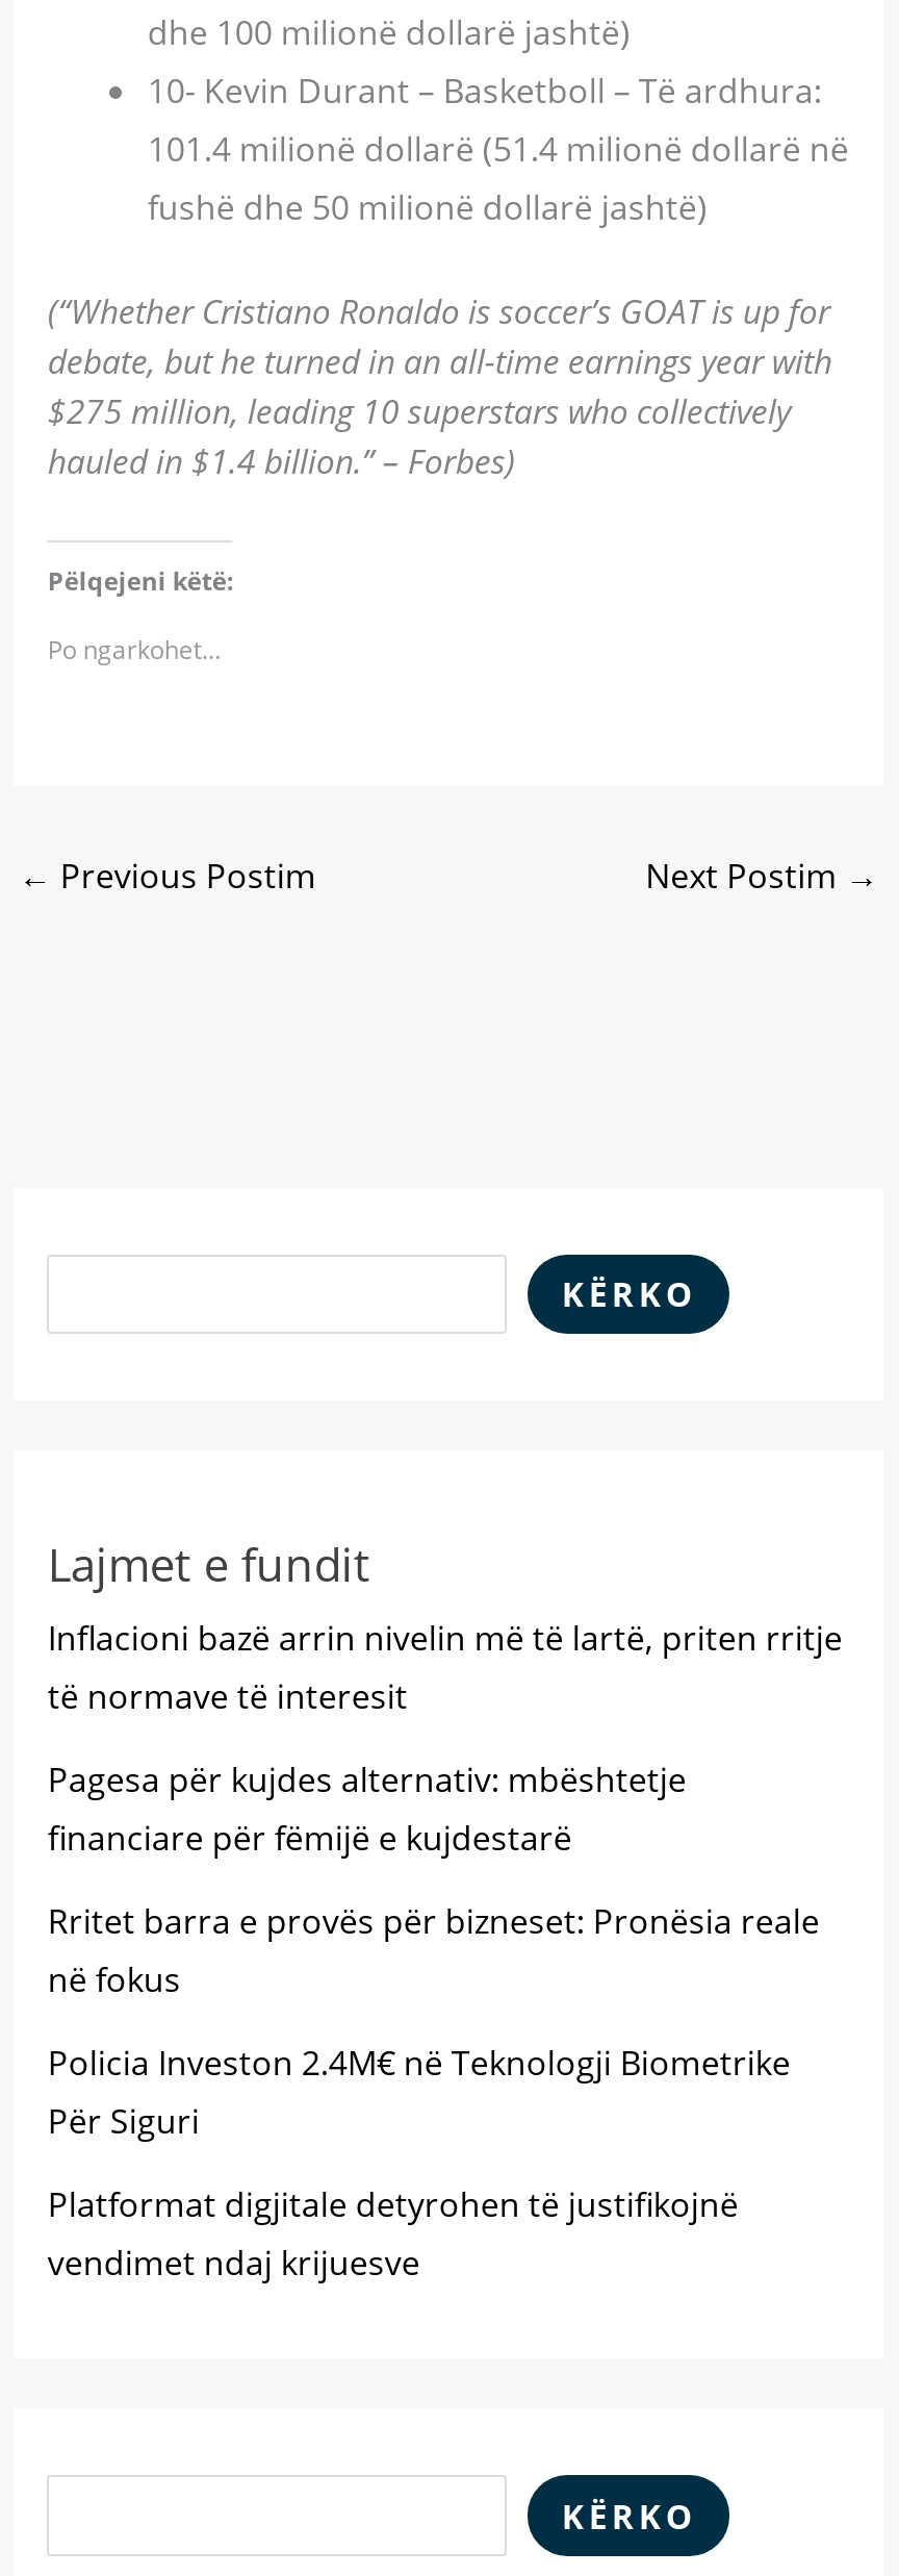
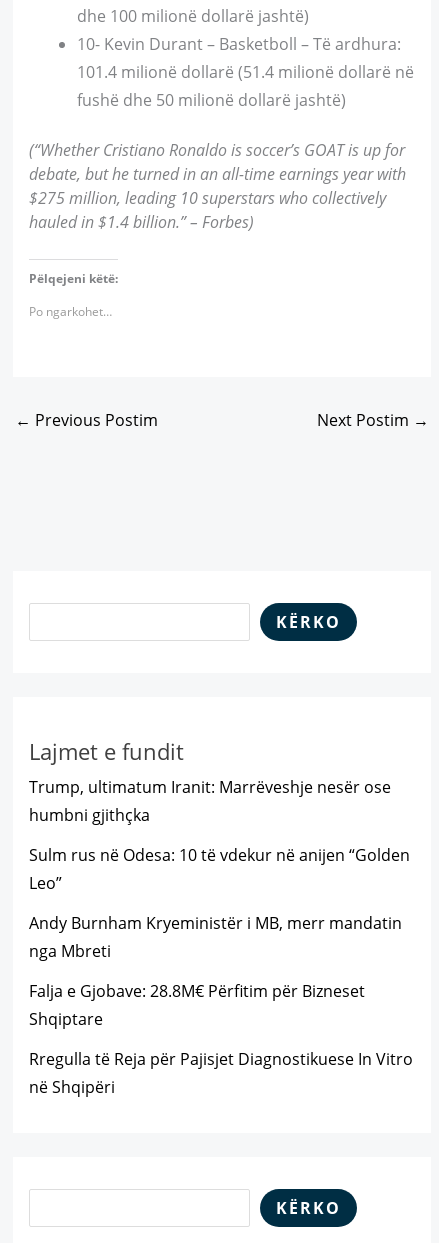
[47,1616,842,1720] Inflacioni bazë arrin nivelin më të lartë, priten rritje | të normave të interesit -> [29,776,391,826] Trump, ultimatum Iranit: Marrëveshje nesër ose | humbni gjithçka
[47,1757,686,1862] Pagesa për kujdes alternativ: mbështetje | financiare për fëmijë e kujdestarë -> [29,844,410,894] Sulm rus në Odesa: 10 të vdekur në anijen “Golden | Leo”
[47,1899,820,2003] Rritet barra e provës për bizneset: Pronësia reale | në fokus -> [29,912,402,962] Andy Burnham Kryeministër i MB, merr mandatin | nga Mbreti
[47,2041,790,2145] Policia Investon 2.4M€ në Teknologji Biometrike | Për Siguri -> [29,980,365,1030] Falja e Gjobave: 28.8M€ Përfitim për Bizneset | Shqiptare
[47,2182,738,2286] Platformat digjitale detyrohen të justifikojnë | vendimet ndaj krijuesve -> [29,1048,413,1098] Rregulla të Reja për Pajisjet Diagnostikuese In Vitro | në Shqipëri

